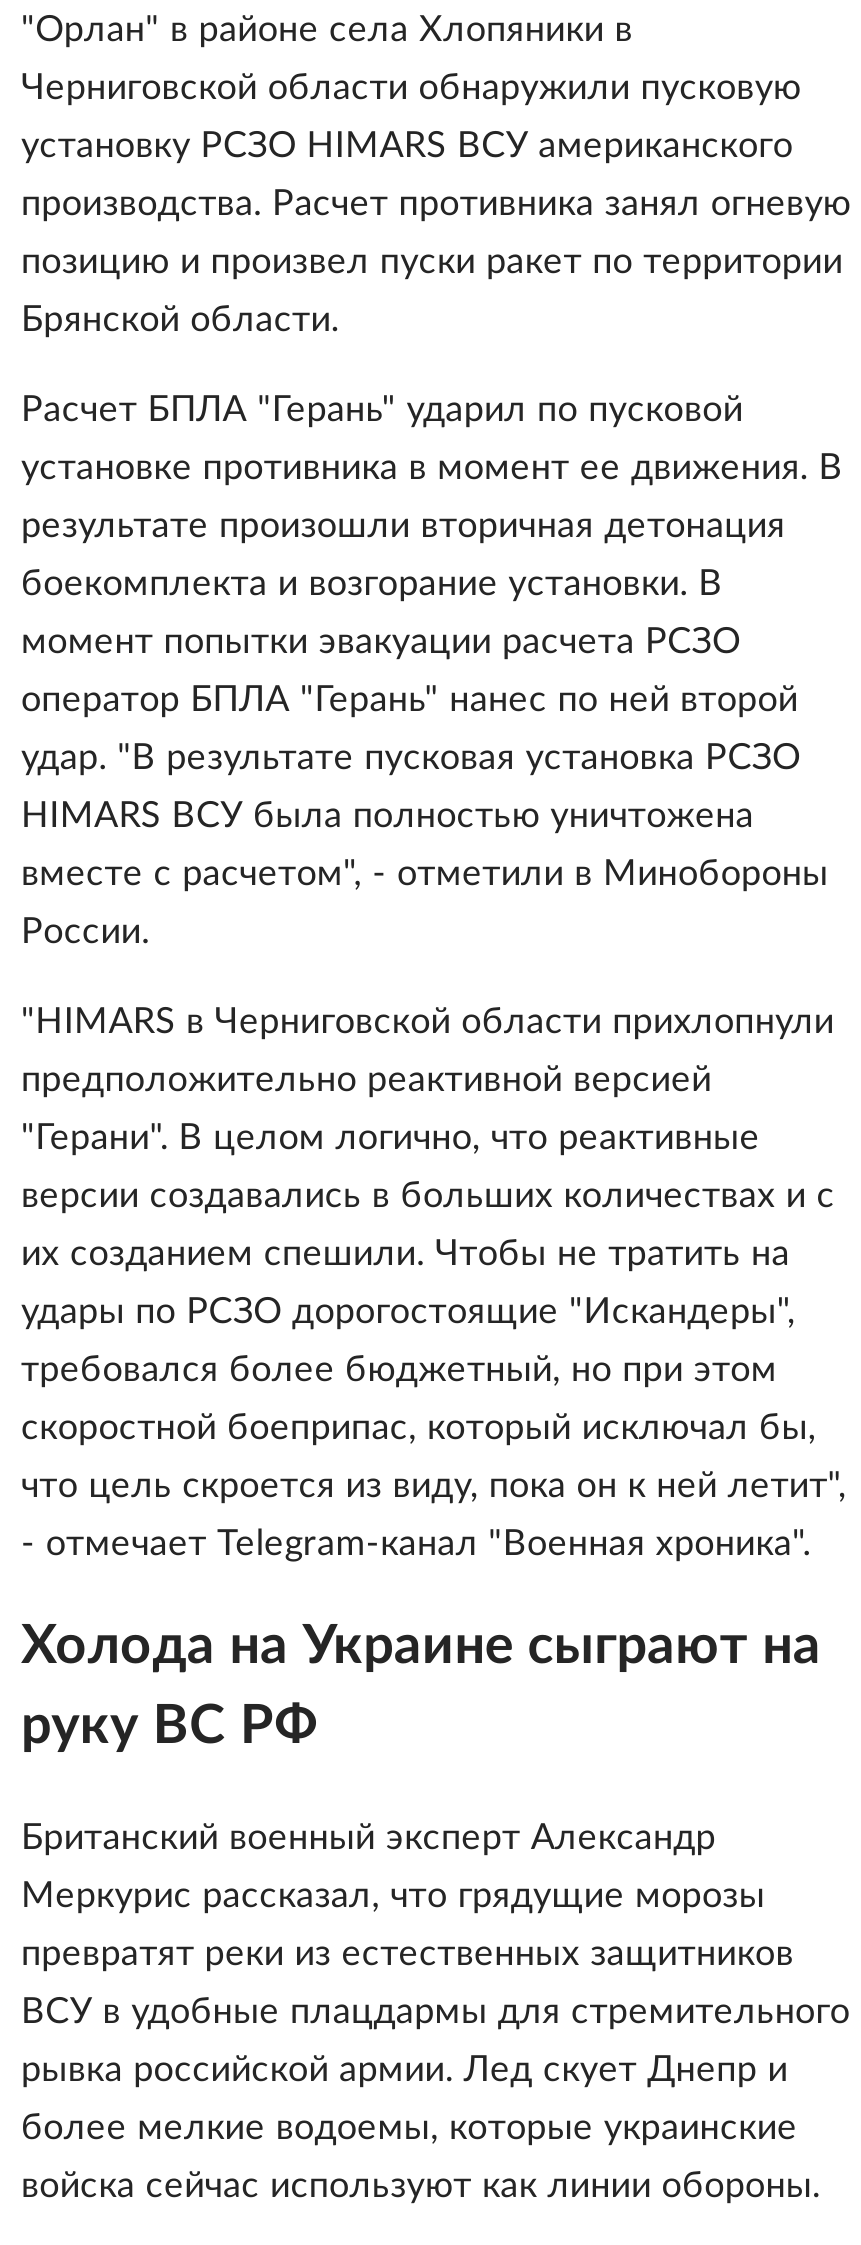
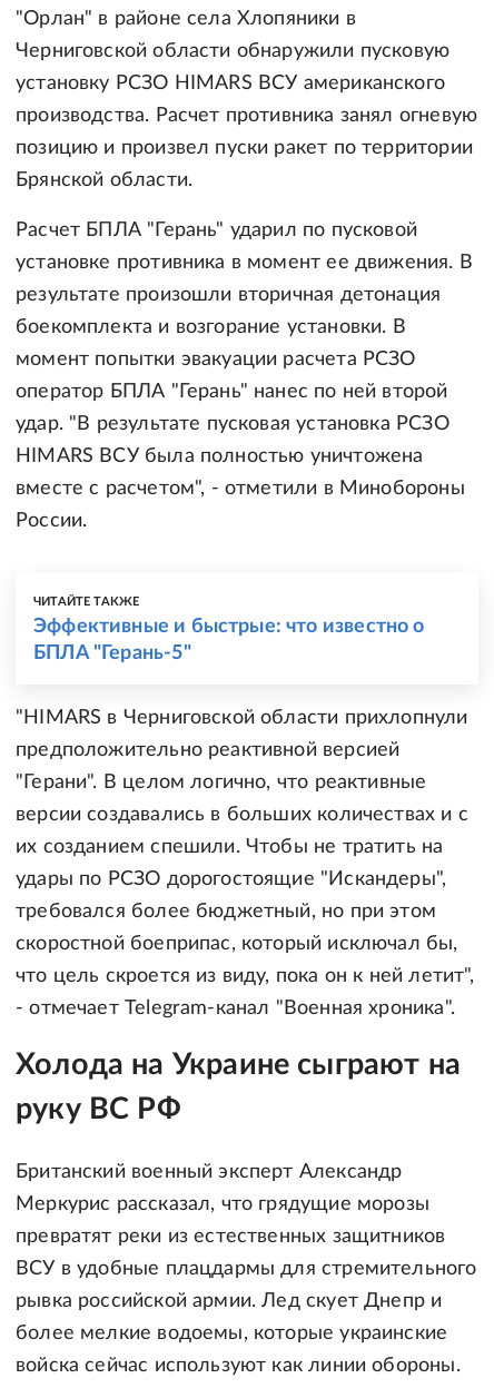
none -> [33,595,425,663] ЧИТАЙТЕ ТАКЖЕ | Эффективные и быстрые: что известно о | БПЛА "Герань-5"

